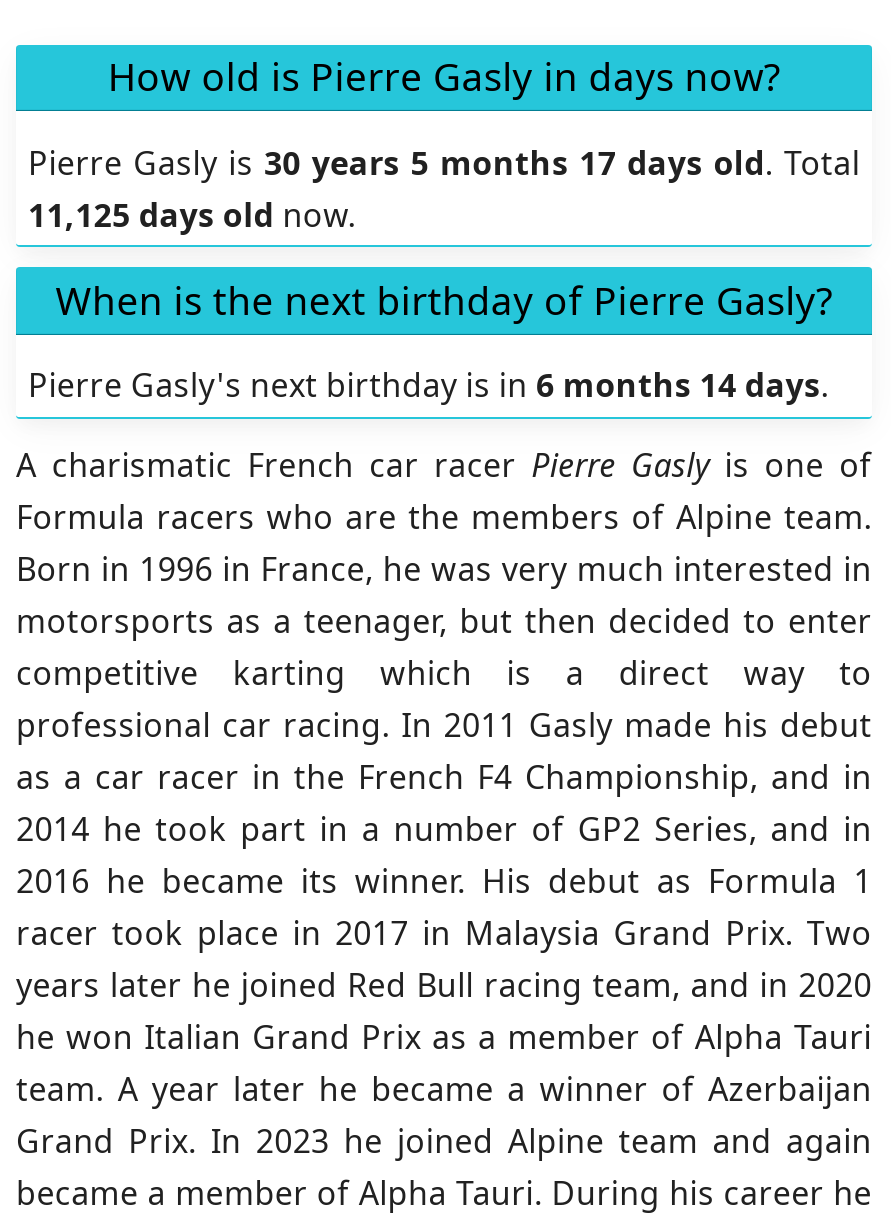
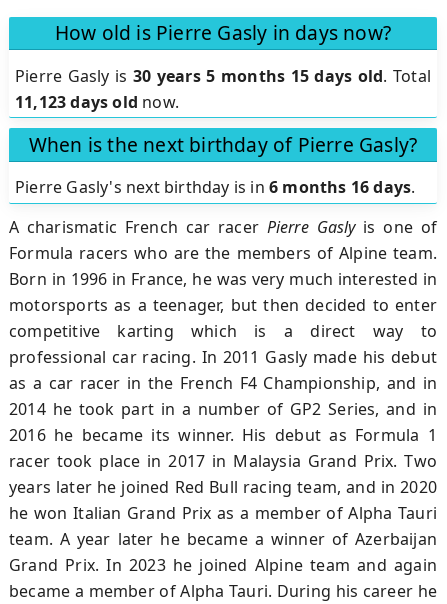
[28,140,860,184] Pierre Gasly is 30 years 5 months 17 days old. Total -> [15,65,431,87] Pierre Gasly is 30 years 5 months 15 days old. Total
[28,192,356,236] 11,125 days old now. -> [15,91,179,113] 11,123 days old now.
[28,363,829,407] Pierre Gasly's next birthday is in 6 months 14 days. -> [15,176,415,198] Pierre Gasly's next birthday is in 6 months 16 days.

